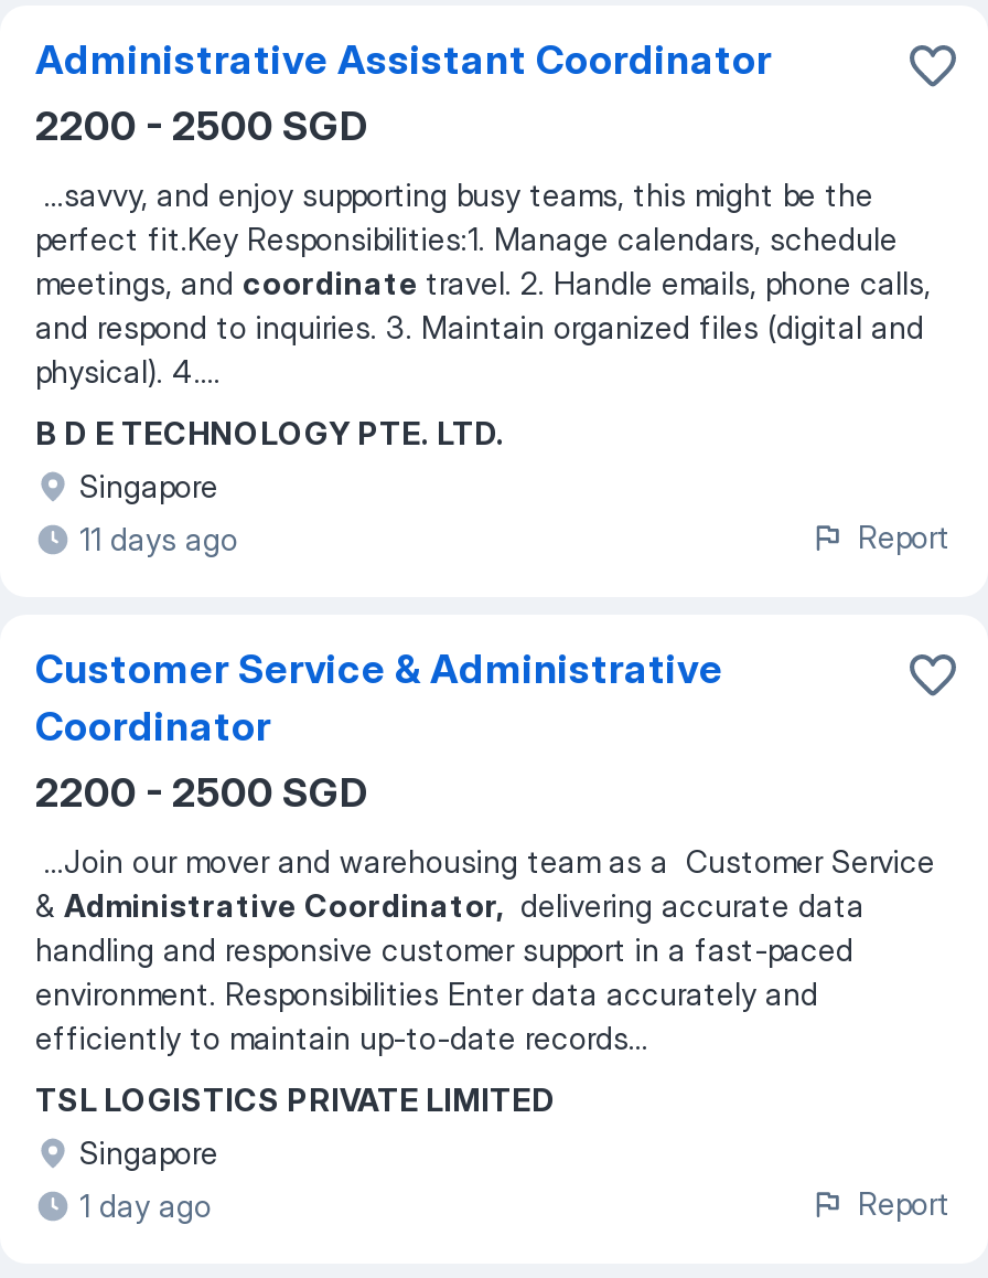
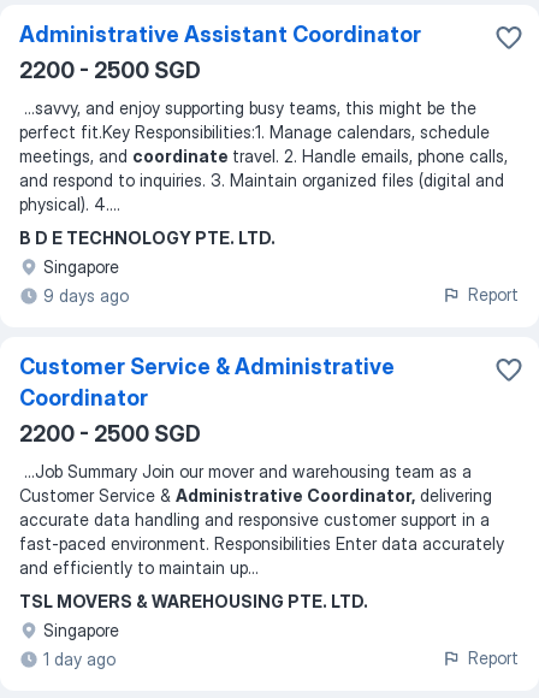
[79,520,238,557] 11 days ago -> [43,285,129,306] 9 days ago
[35,842,935,1056] ...Join our mover and warehousing team as a Customer Service | & Administrative Coordinator, delivering accurate data | handling and responsive customer support in a fast-paced | environment. Responsibilities Enter data accurately and | efficiently to maintain up-to-date records... -> [19,461,504,578] ...Job Summary Join our mover and warehousing team as a | Customer Service & Administrative Coordinator, delivering | accurate data handling and responsive customer support in a | fast-paced environment. Responsibilities Enter data accurately | and efficiently to maintain up...
[35,1080,556,1118] TSL LOGISTICS PRIVATE LIMITED -> [19,591,368,611] TSL MOVERS & WAREHOUSING PTE. LTD.

